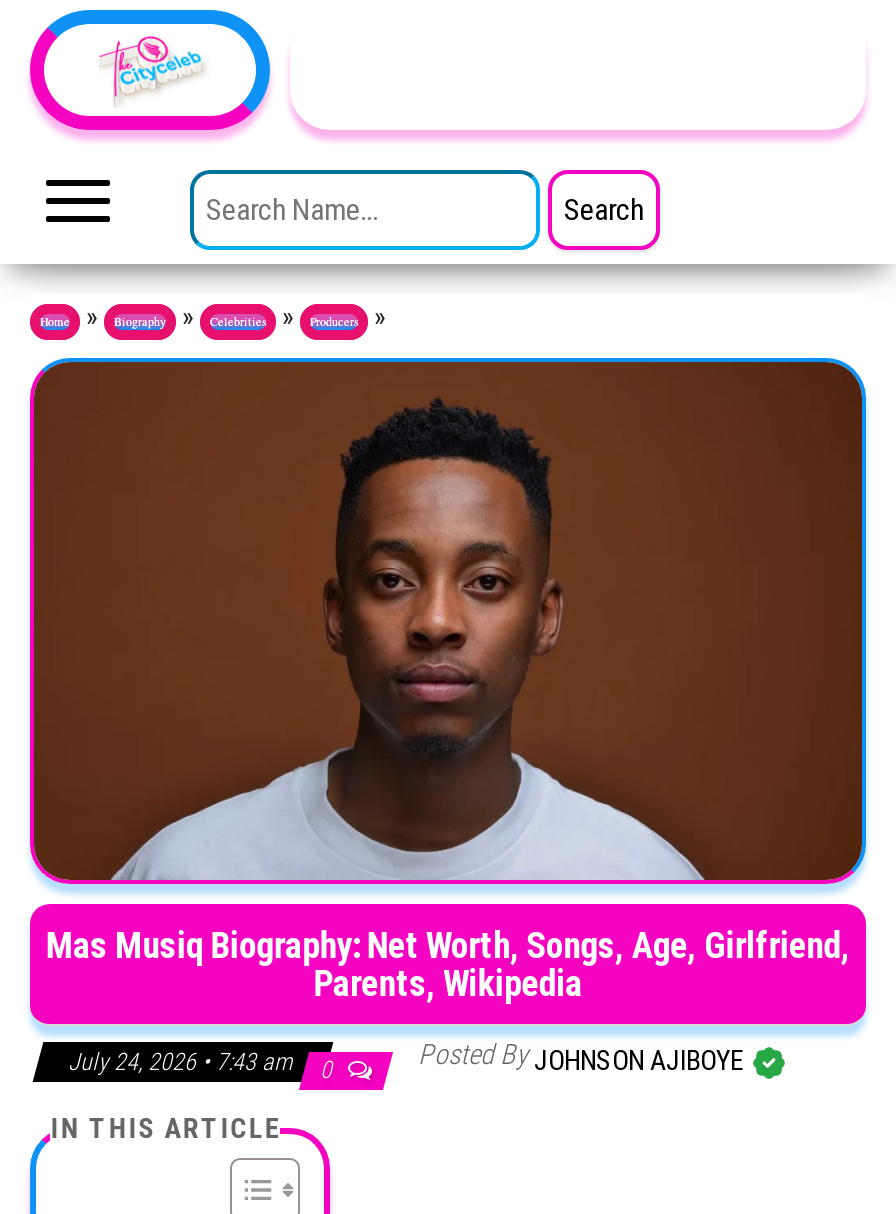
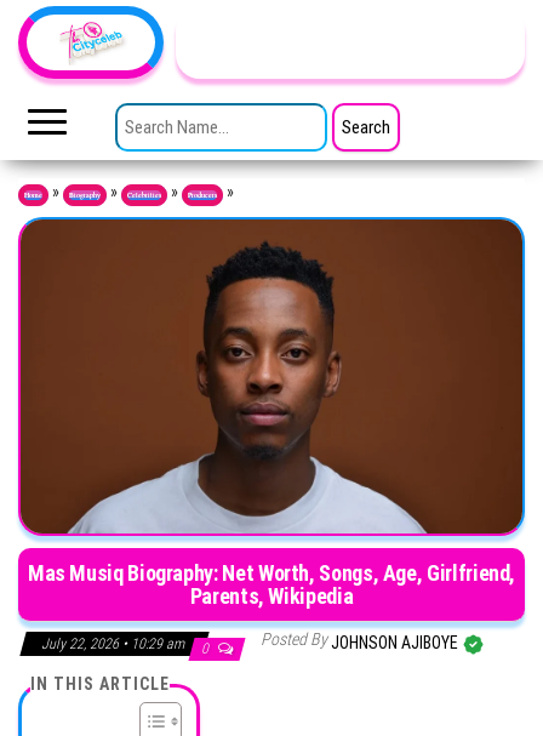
[68,1048,338,1084] July 24, 2026 • 7:43 am 0 -> [41,635,212,657] July 22, 2026 • 10:29 am 0

